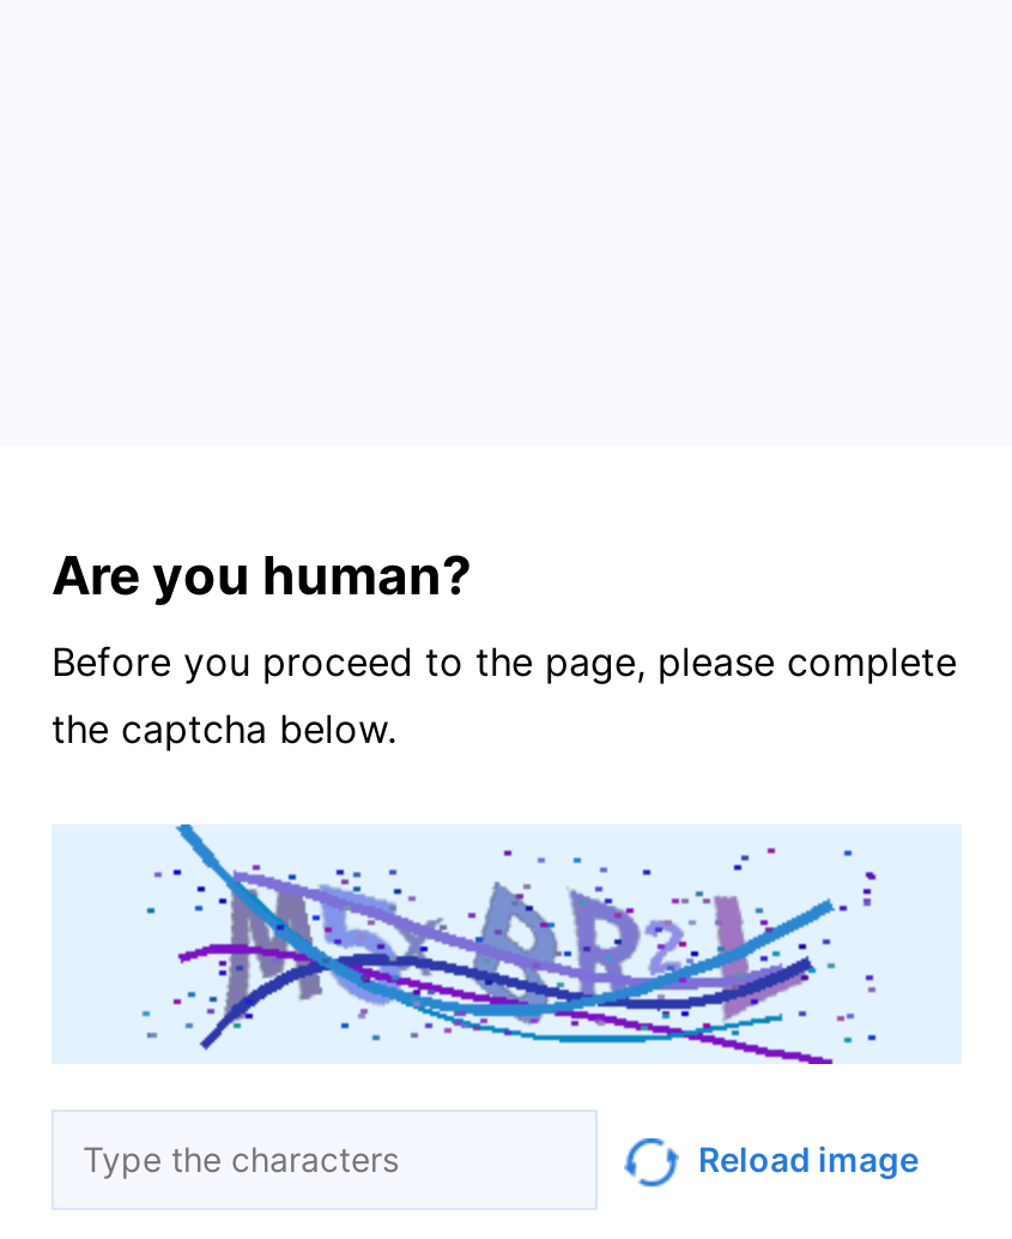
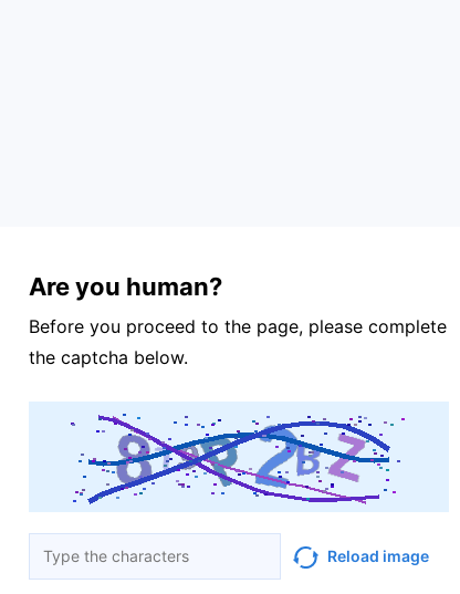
[140,822,878,1066] [image] -> [70,402,409,512] [image]

